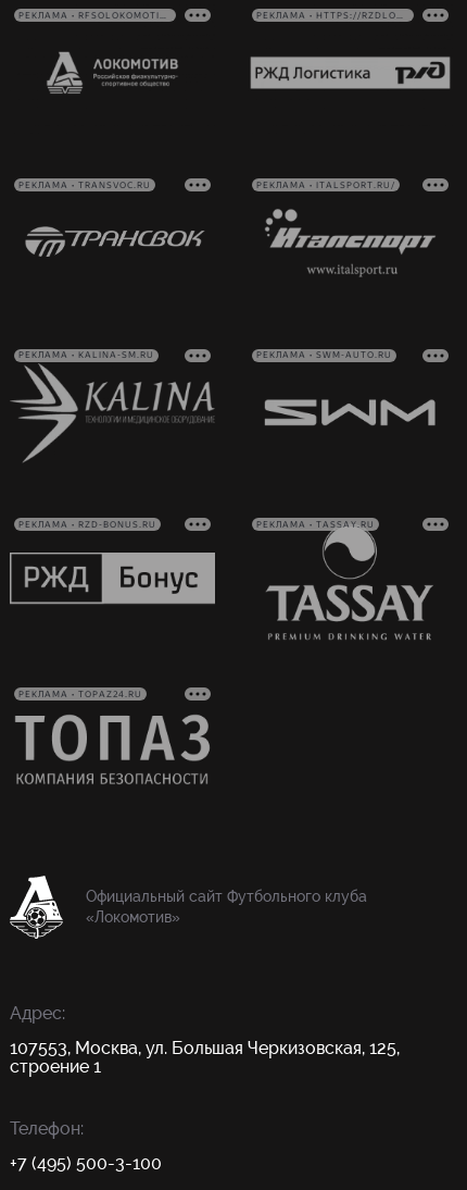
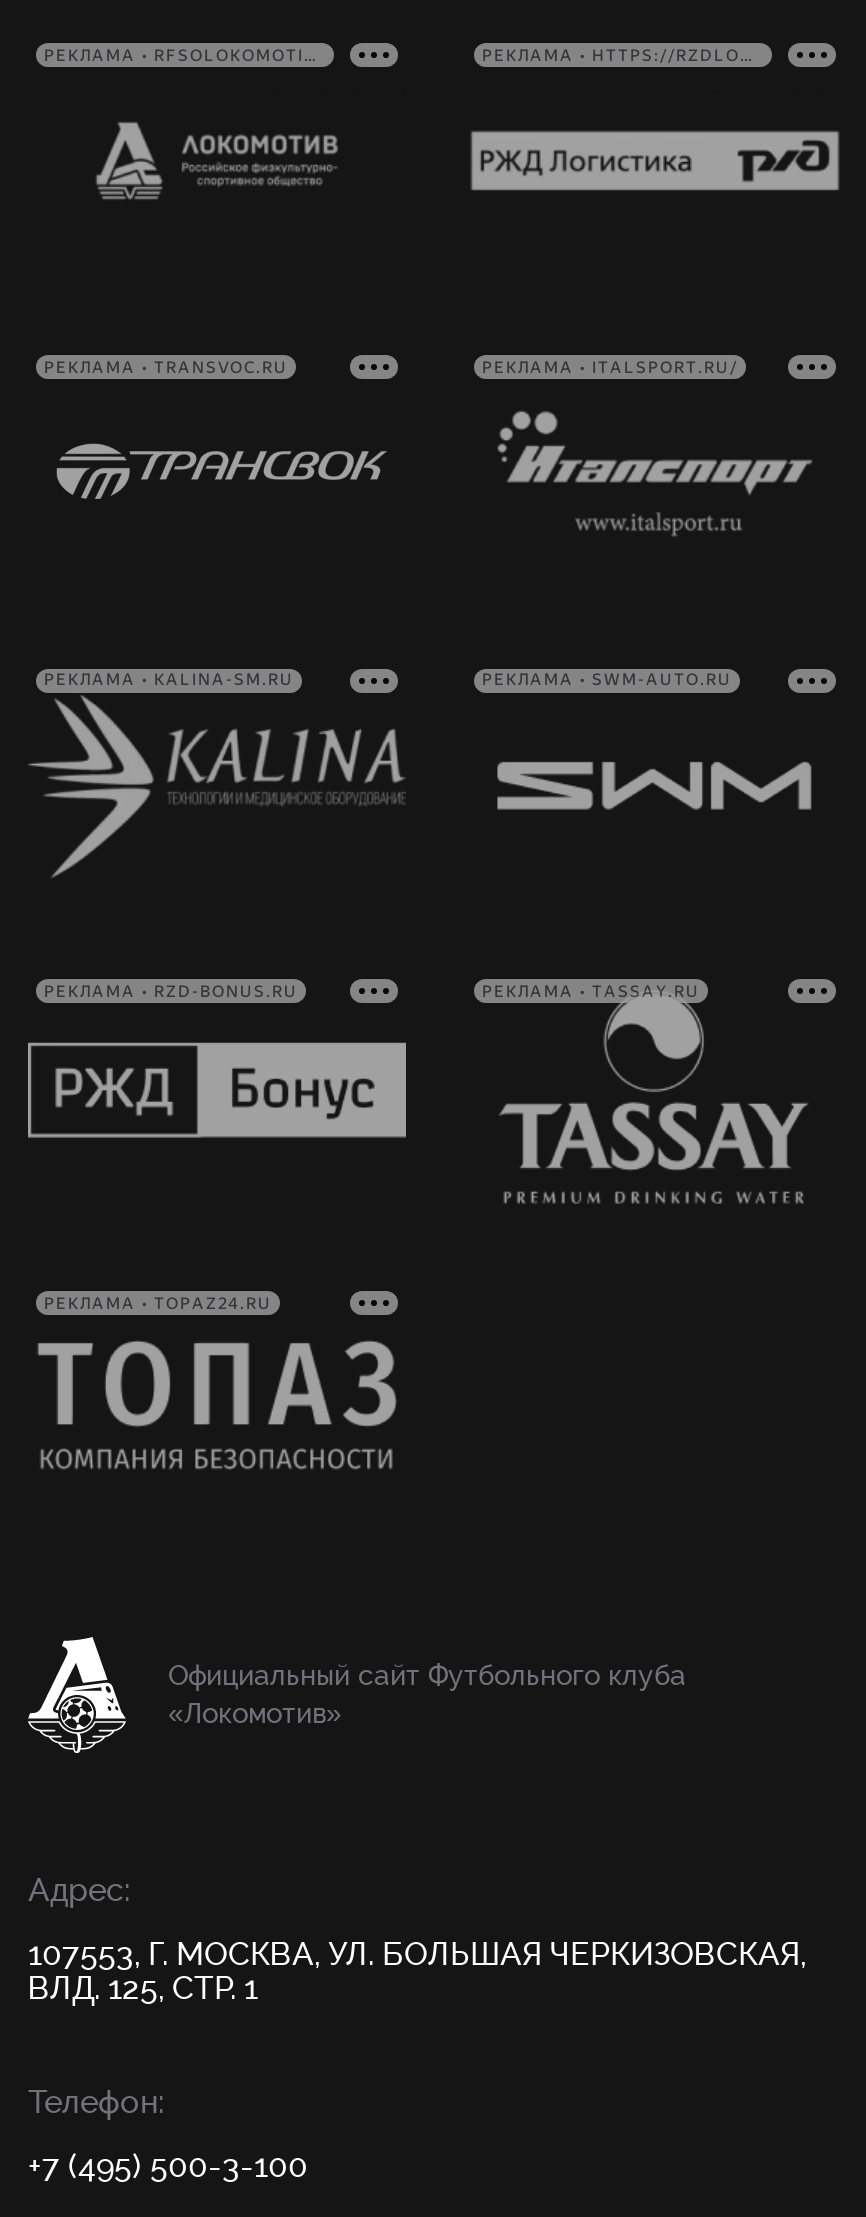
[10,1037,400,1077] 107553, Москва, ул. Большая Черкизовская, 125, | строение 1 -> [28,1934,806,2006] 107553, Г. МОСКВА, УЛ. БОЛЬШАЯ ЧЕРКИЗОВСКАЯ, | ВЛД. 125, СТР. 1

